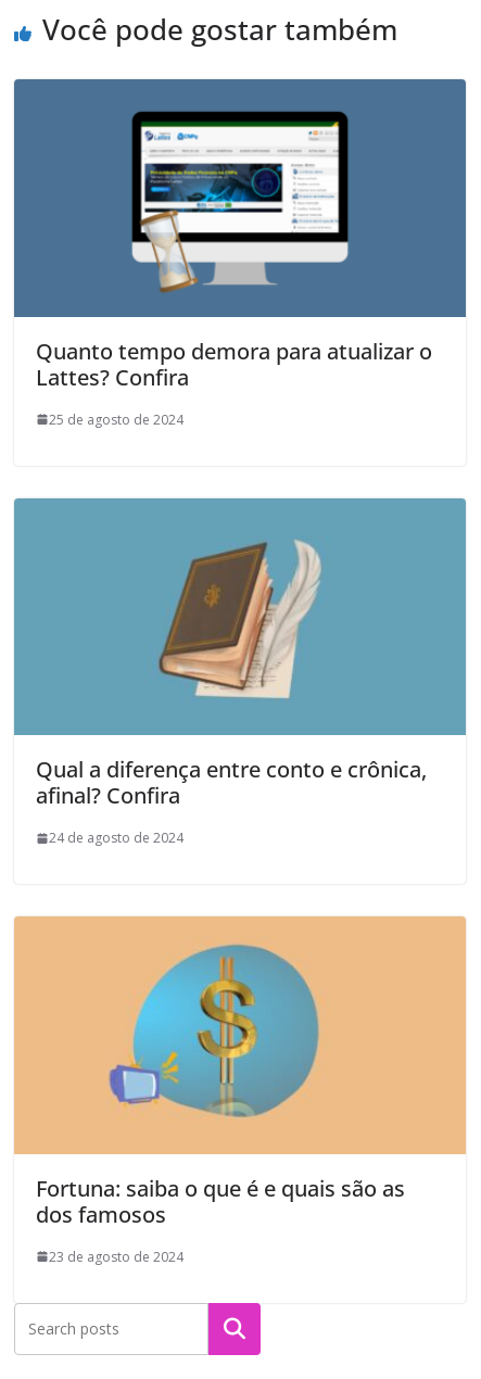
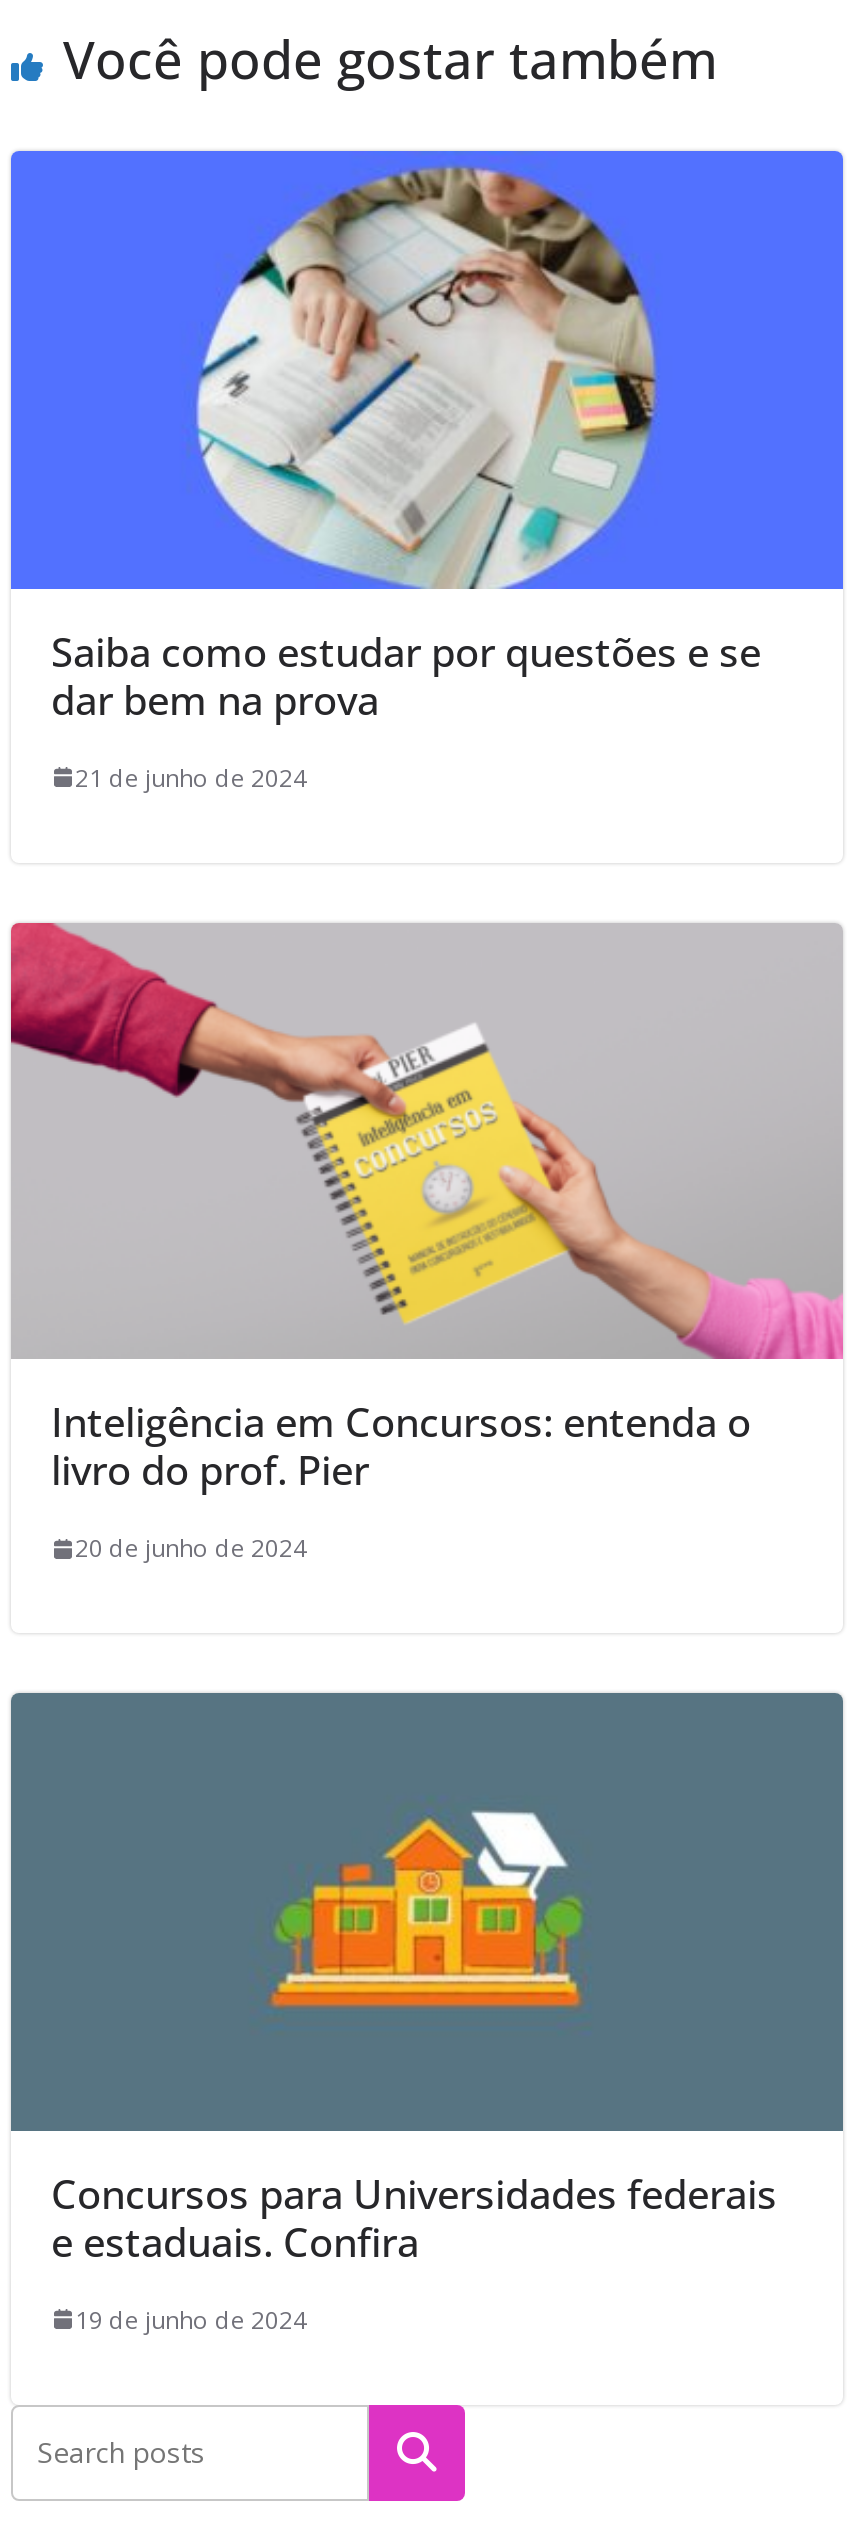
[14,79,466,392] [image] | Quanto tempo demora para atualizar o | Lattes? Confira -> [9,149,845,726] [image] | Saiba como estudar por questões e se | dar bem na prova
[49,410,183,428] 25 de agosto de 2024 -> [75,760,307,794] 21 de junho de 2024
[13,497,467,810] [image] | Qual a diferença entre conto e crônica, | afinal? Confira -> [9,921,845,1497] [image] | Inteligência em Concursos: entenda o | livro do prof. Pier
[49,829,183,847] 24 de agosto de 2024 -> [75,1531,307,1565] 20 de junho de 2024
[14,916,466,1229] [image] | Fortuna: saiba o que é e quais são as | dos famosos -> [9,1691,845,2269] [image] | Concursos para Universidades federais | e estaduais. Confira
[49,1248,183,1266] 23 de agosto de 2024 -> [75,2303,307,2337] 19 de junho de 2024

